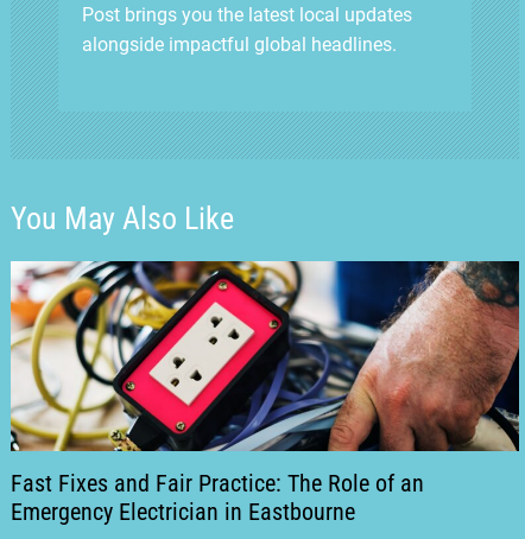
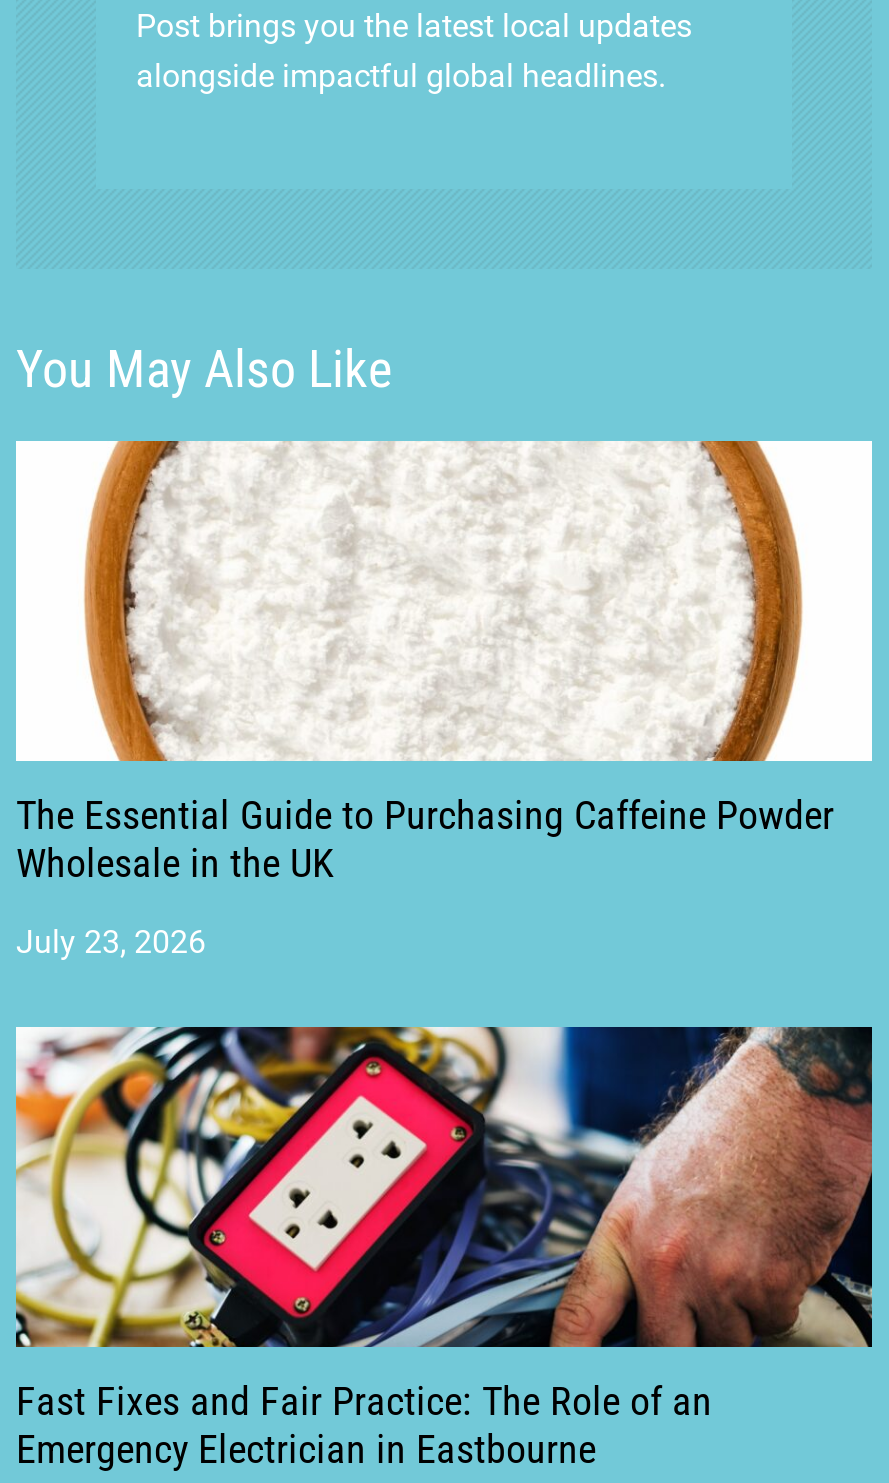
none -> [14,438,874,961] [image] | The Essential Guide to Purchasing Caffeine Powder | Wholesale in the UK | July 23, 2026

